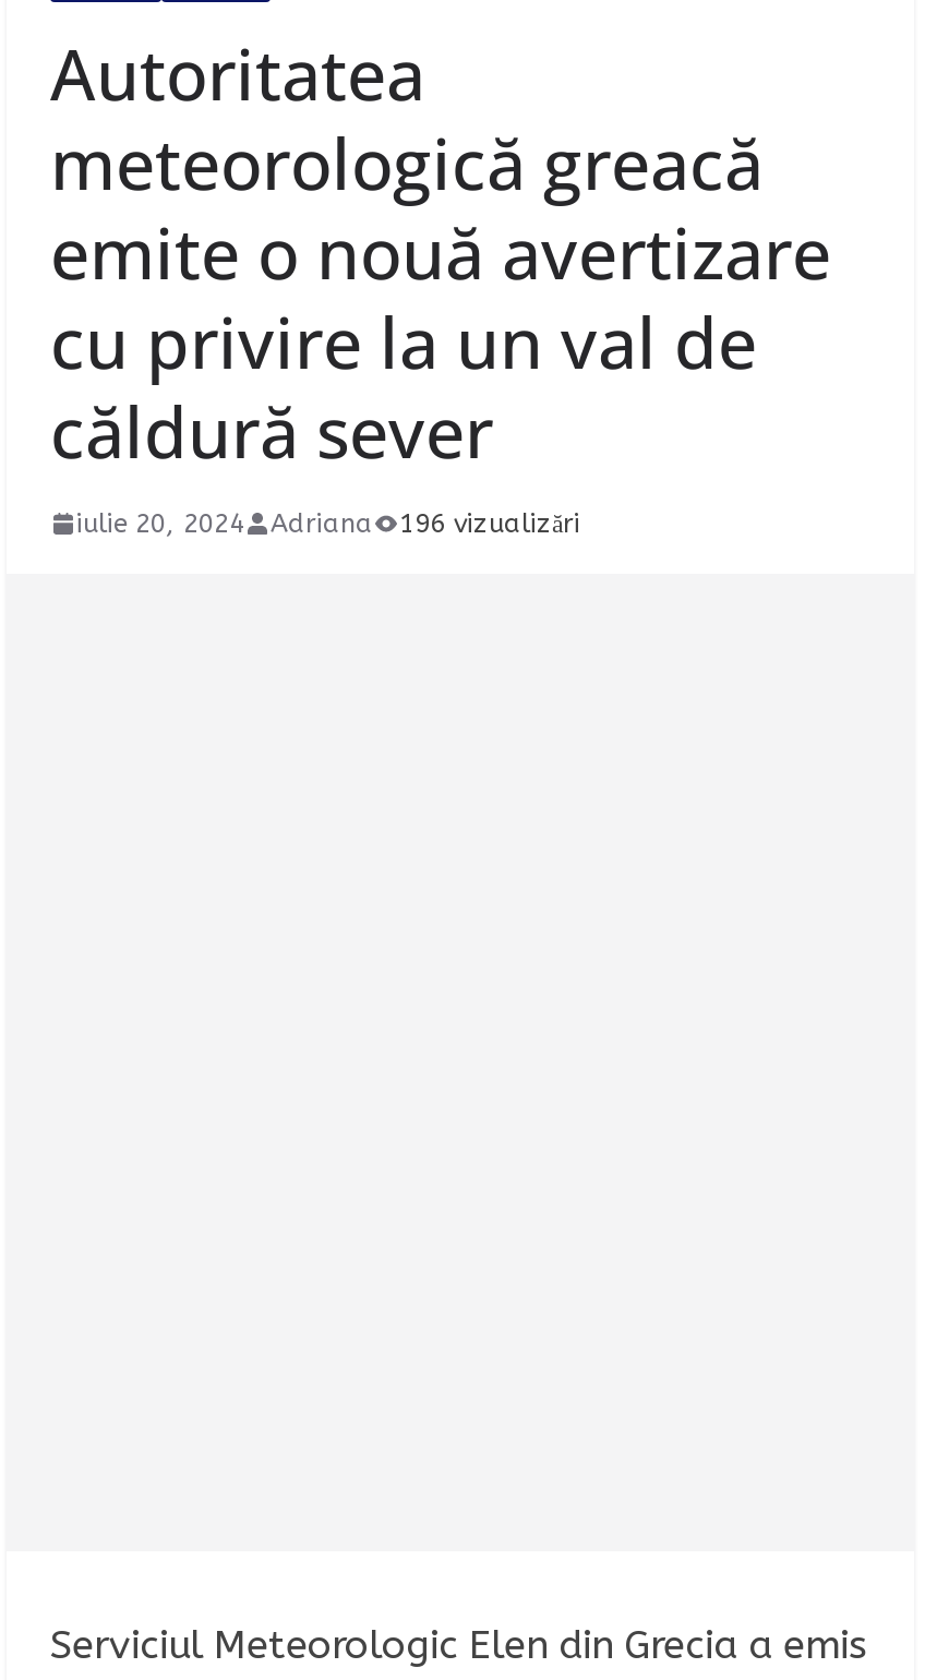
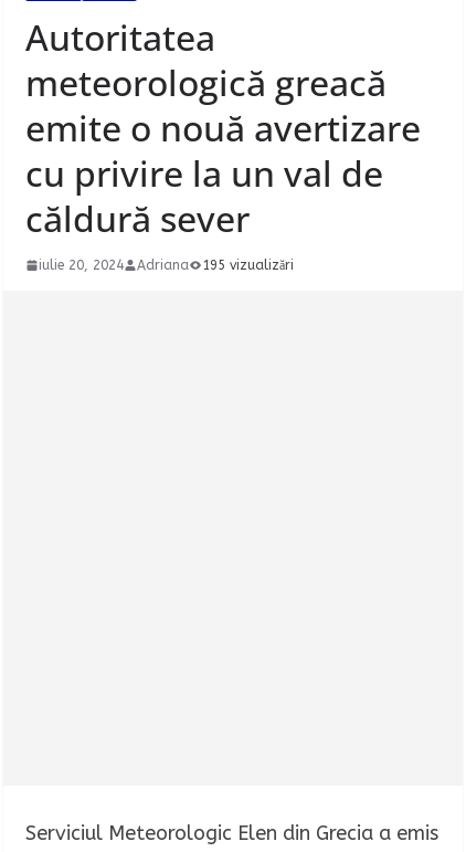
[76,508,580,538] iulie 20, 2024 Adriana 196 vizualizări -> [39,257,294,273] iulie 20, 2024 Adriana 195 vizualizări

